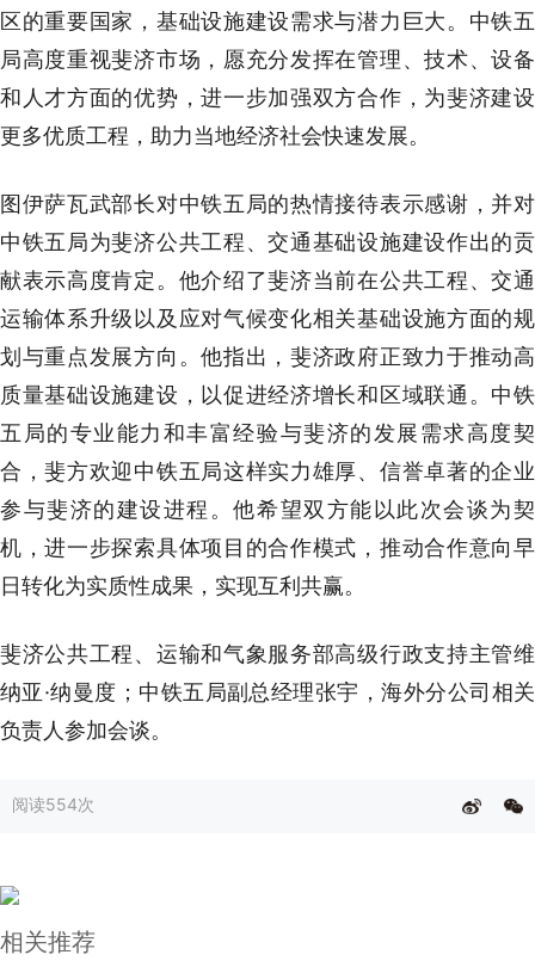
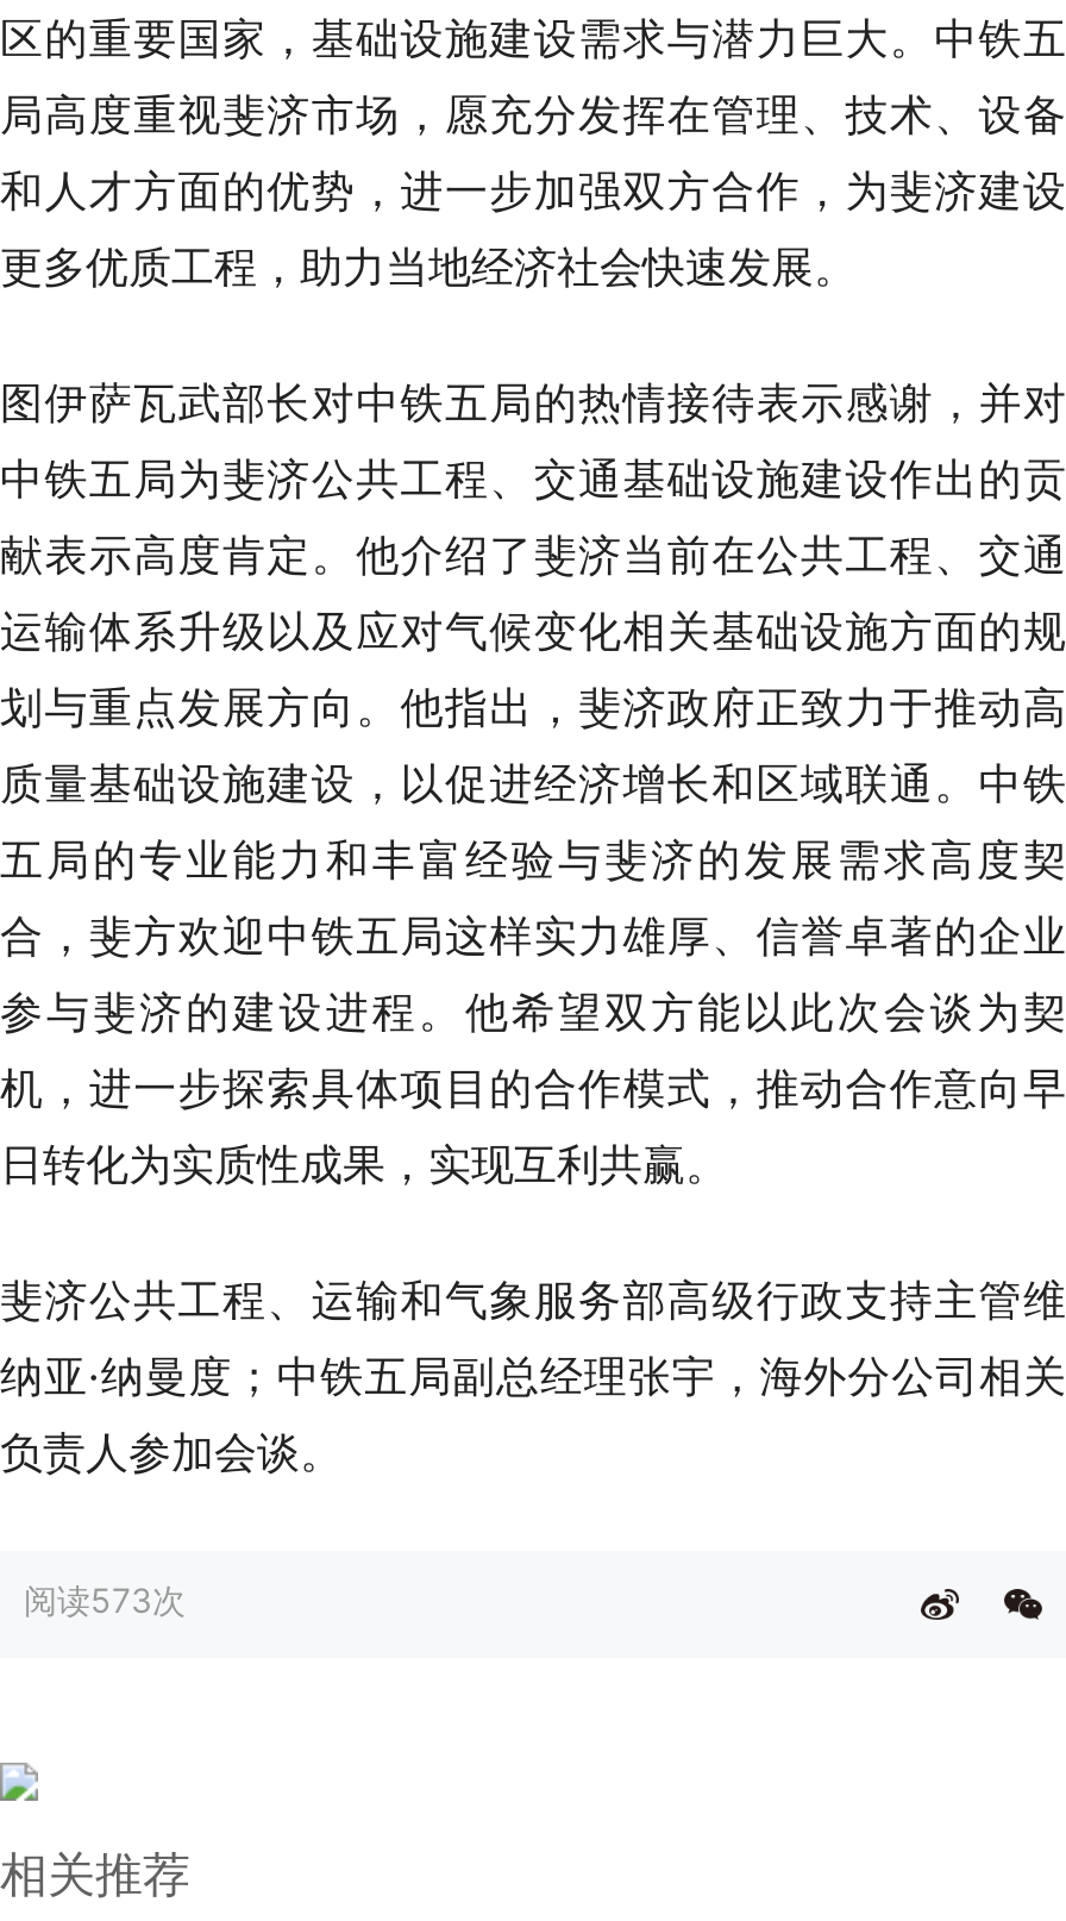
[12,794,94,815] 阅读554次 -> [24,1580,186,1621] 阅读573次

